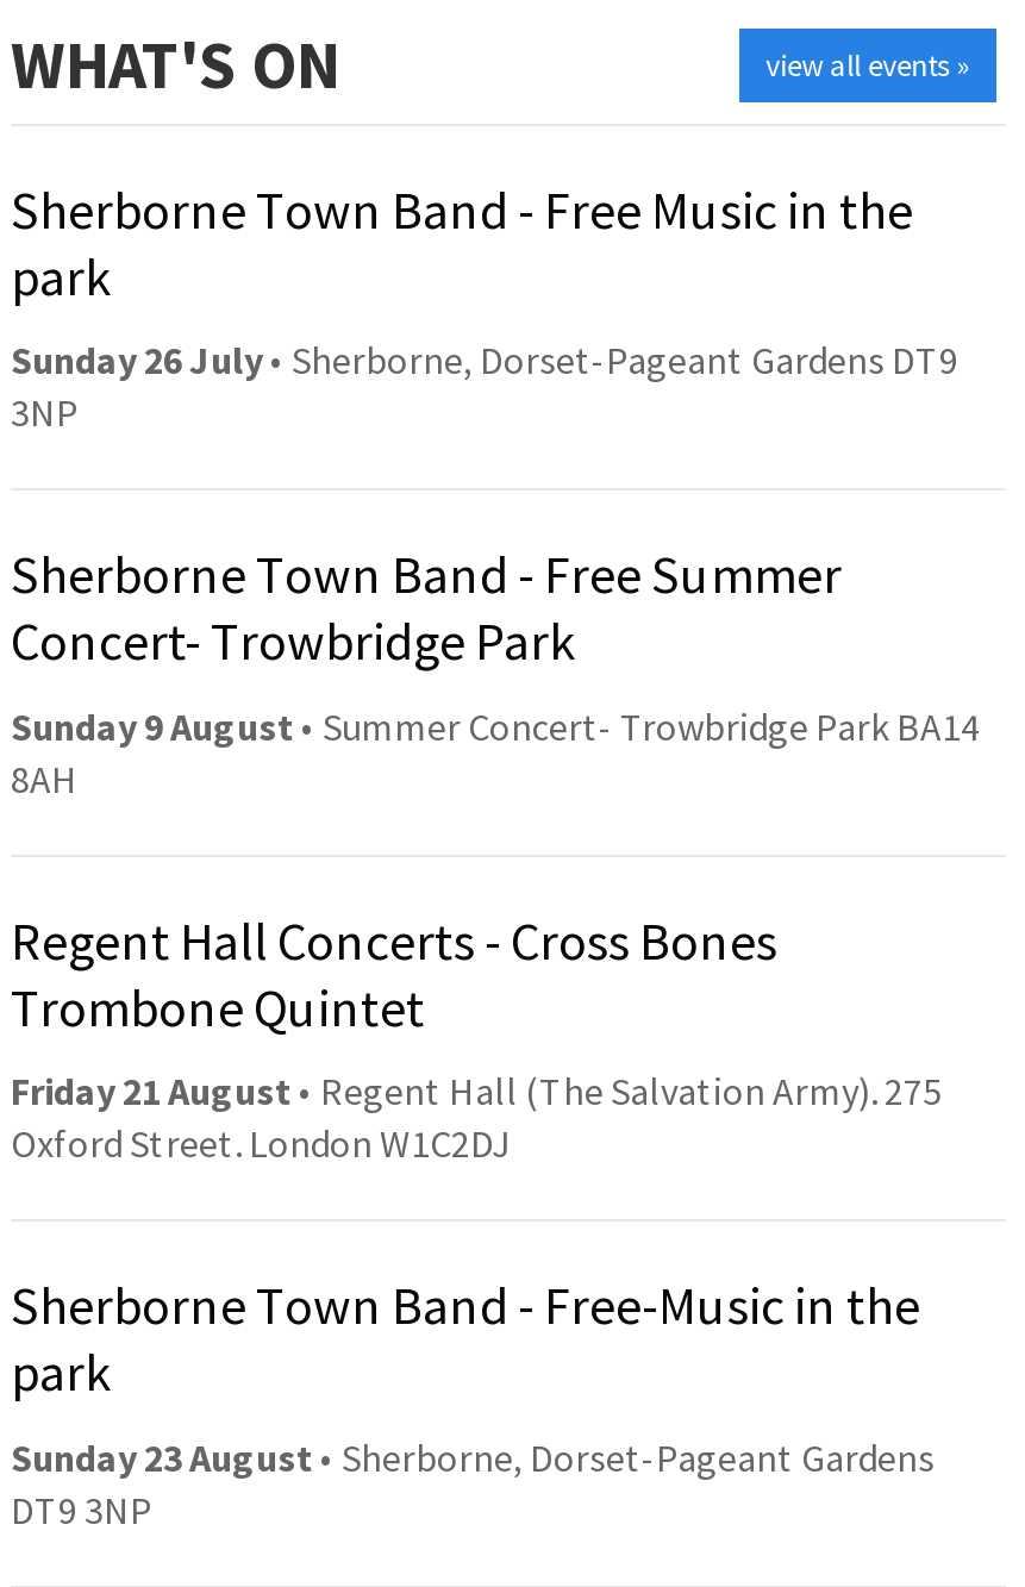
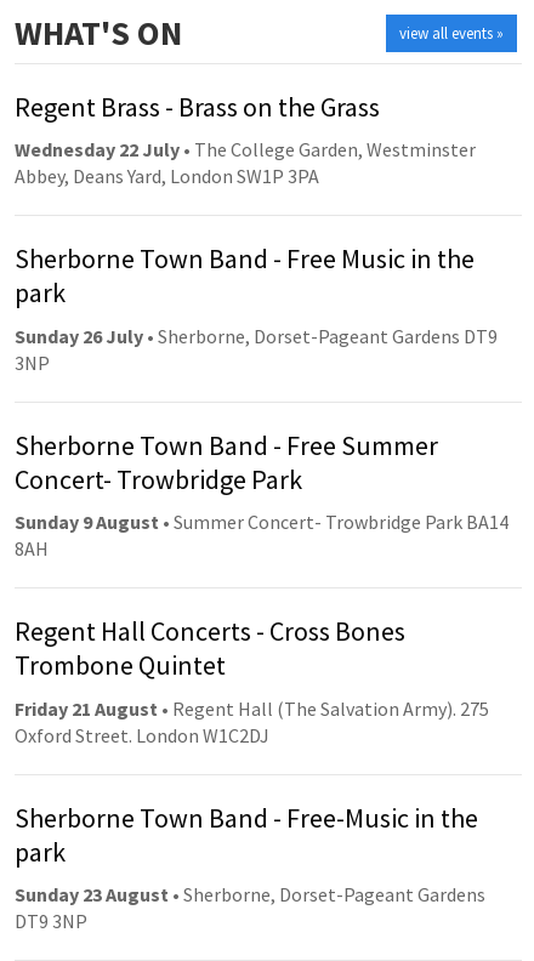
none -> [15,90,476,189] Regent Brass - Brass on the Grass | Wednesday 22 July • The College Garden, Westminster | Abbey, Deans Yard, London SW1P 3PA

